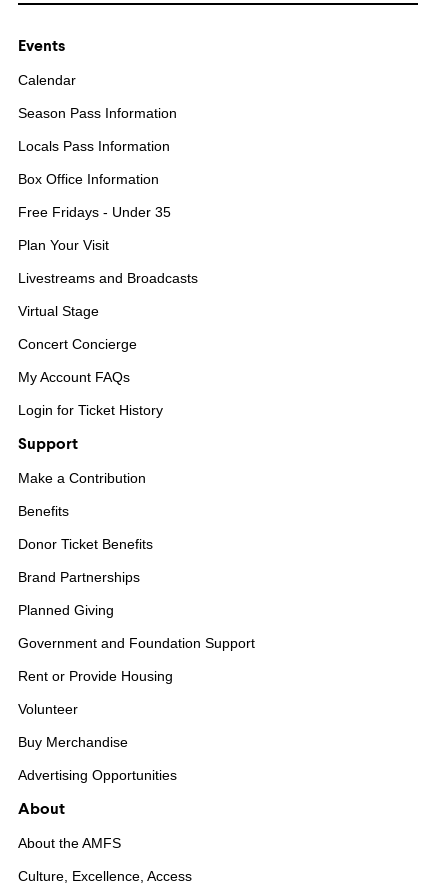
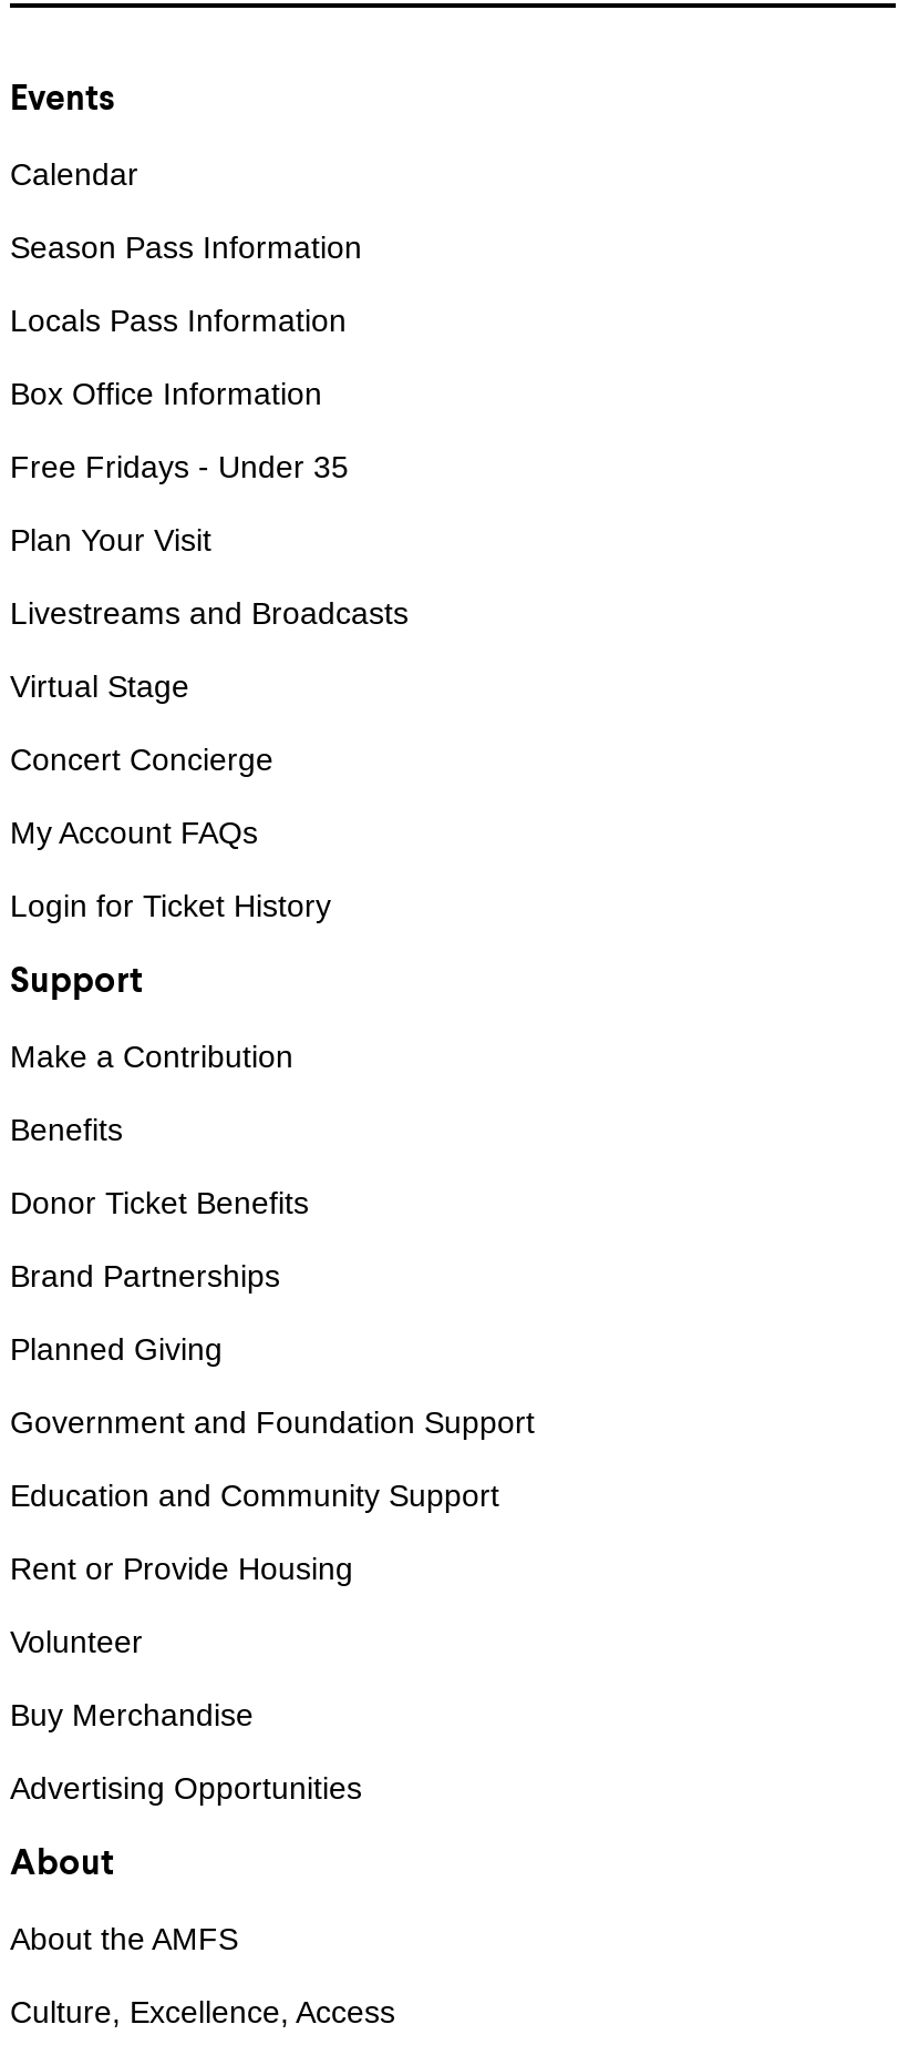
none -> [10,1478,499,1513] Education and Community Support

